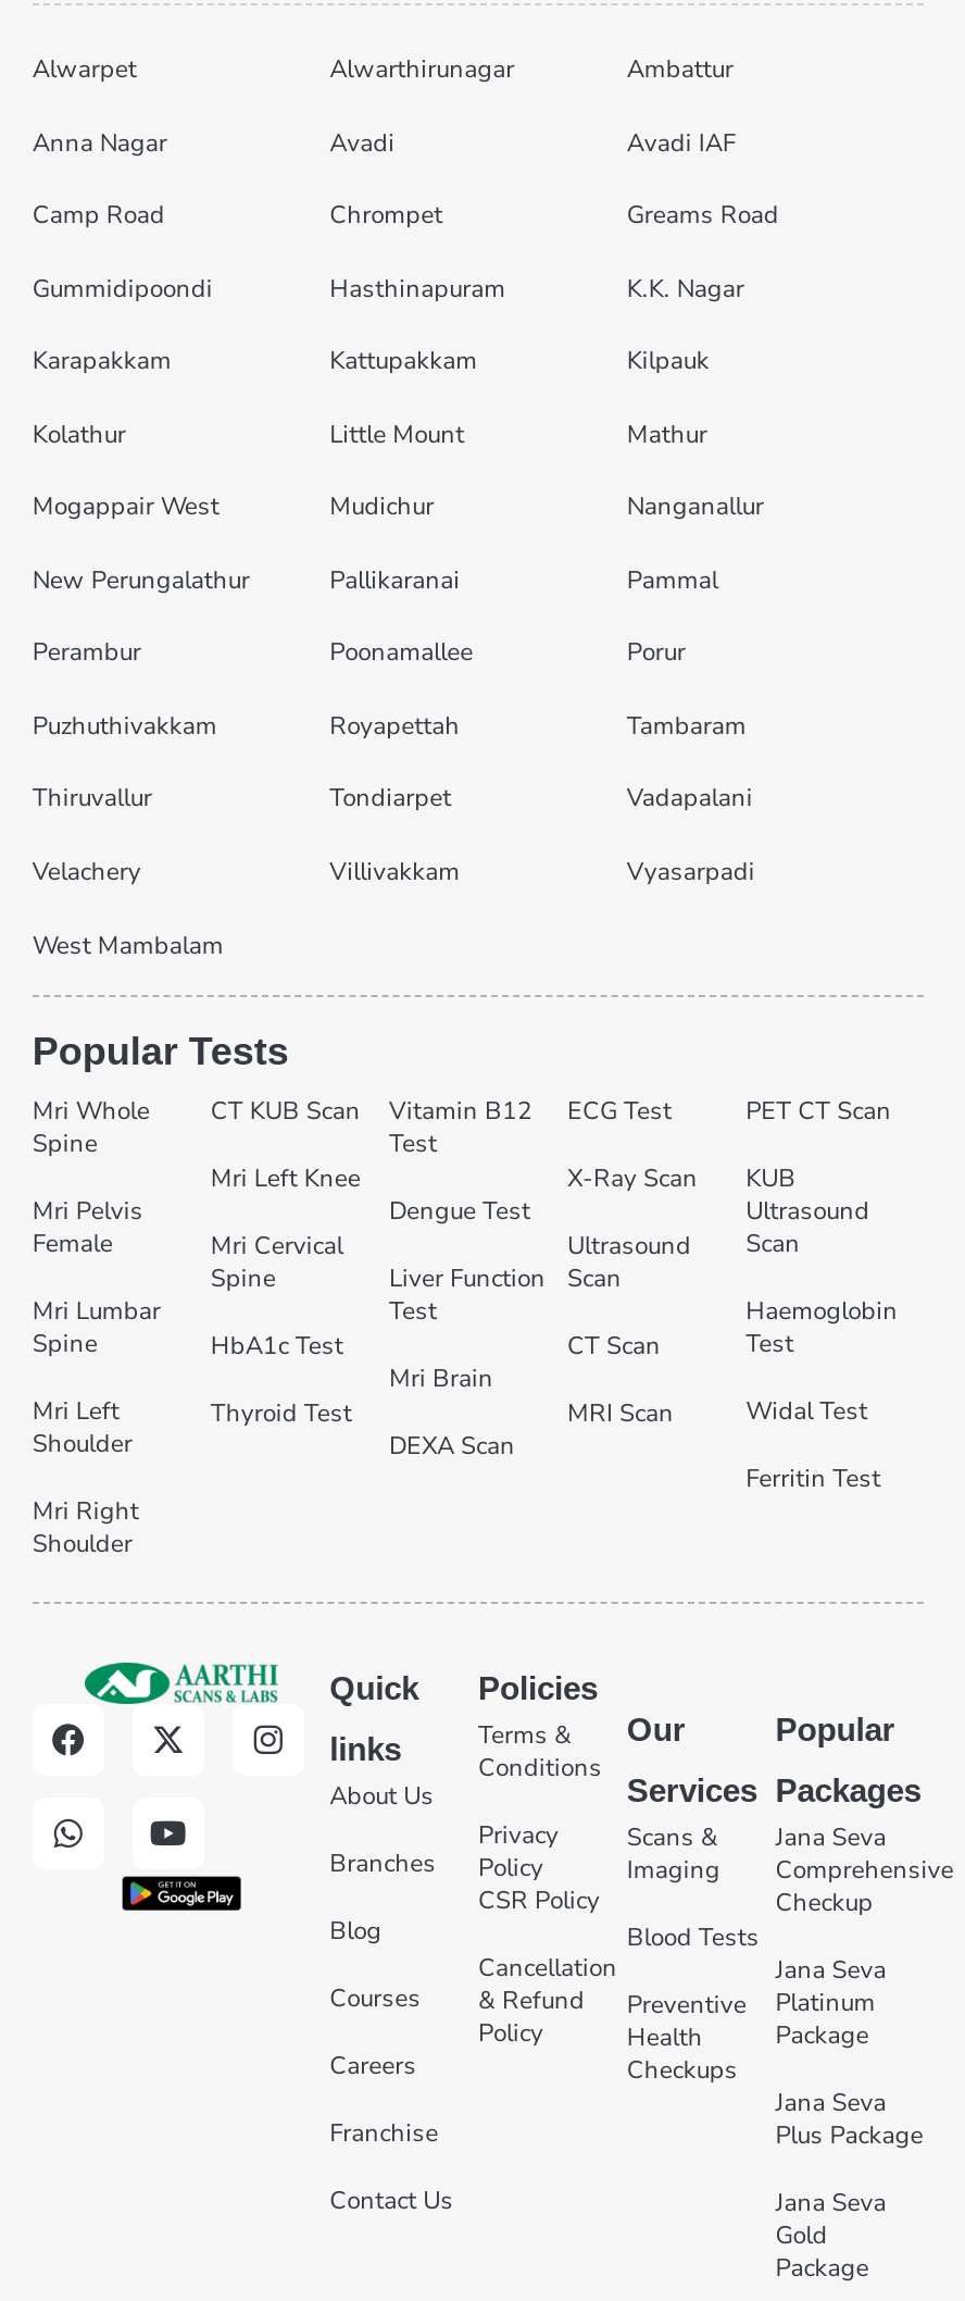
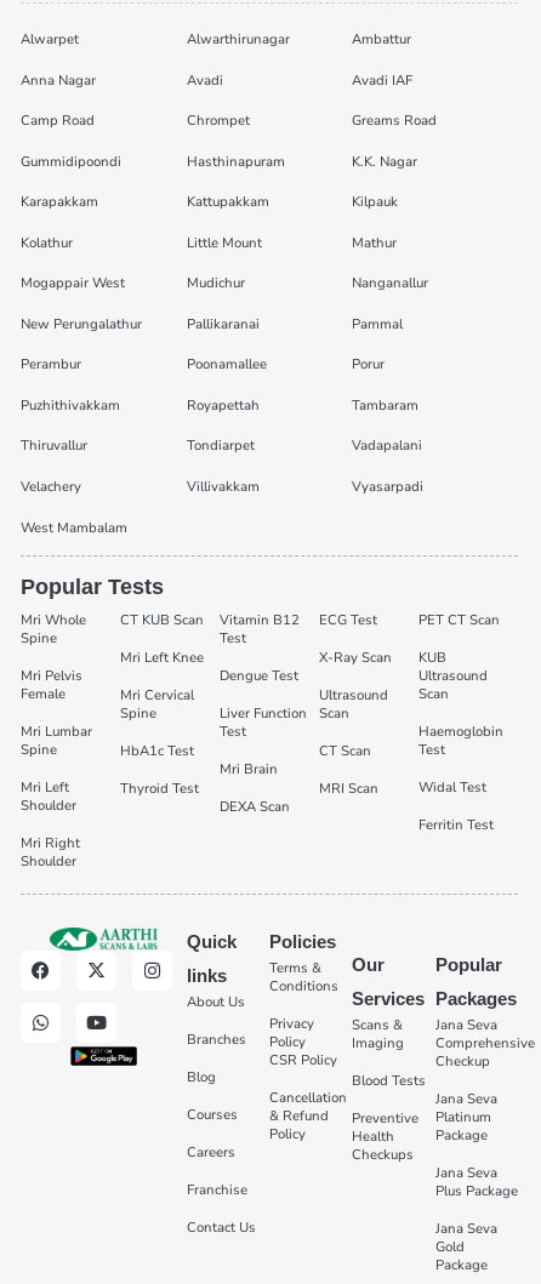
[32,710,217,742] Puzhuthivakkam -> [20,396,120,415] Puzhithivakkam

